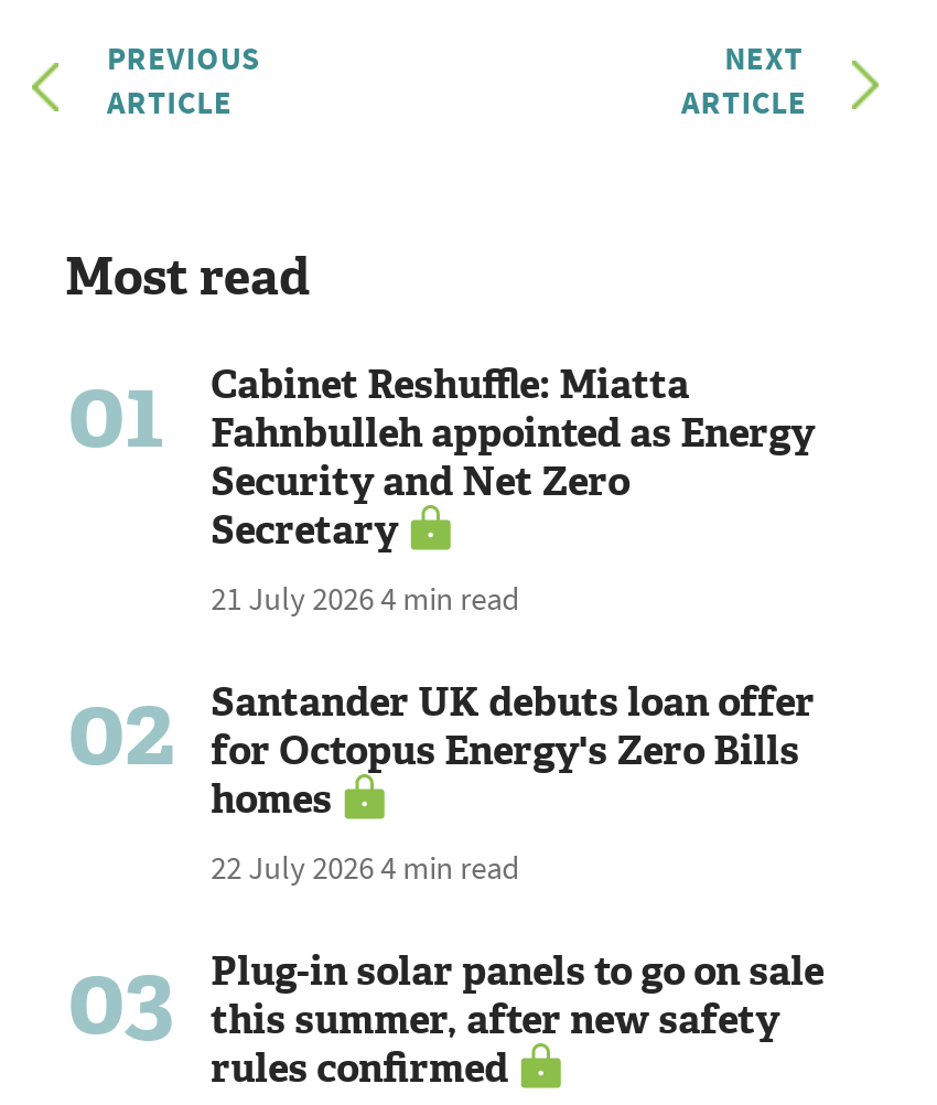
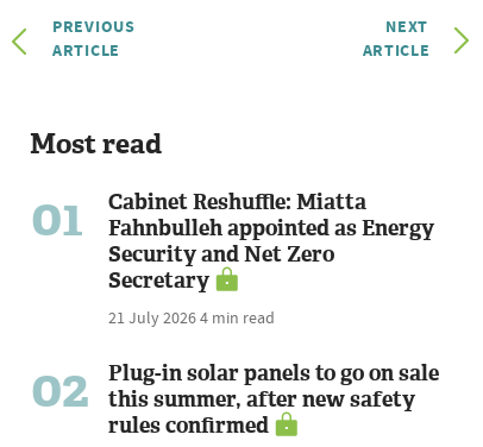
[67,676,815,1064] Santander UK debuts loan offer | for Octopus Energy's Zero Bills | homes | 22 July 2026 4 min read | 03 -> none

